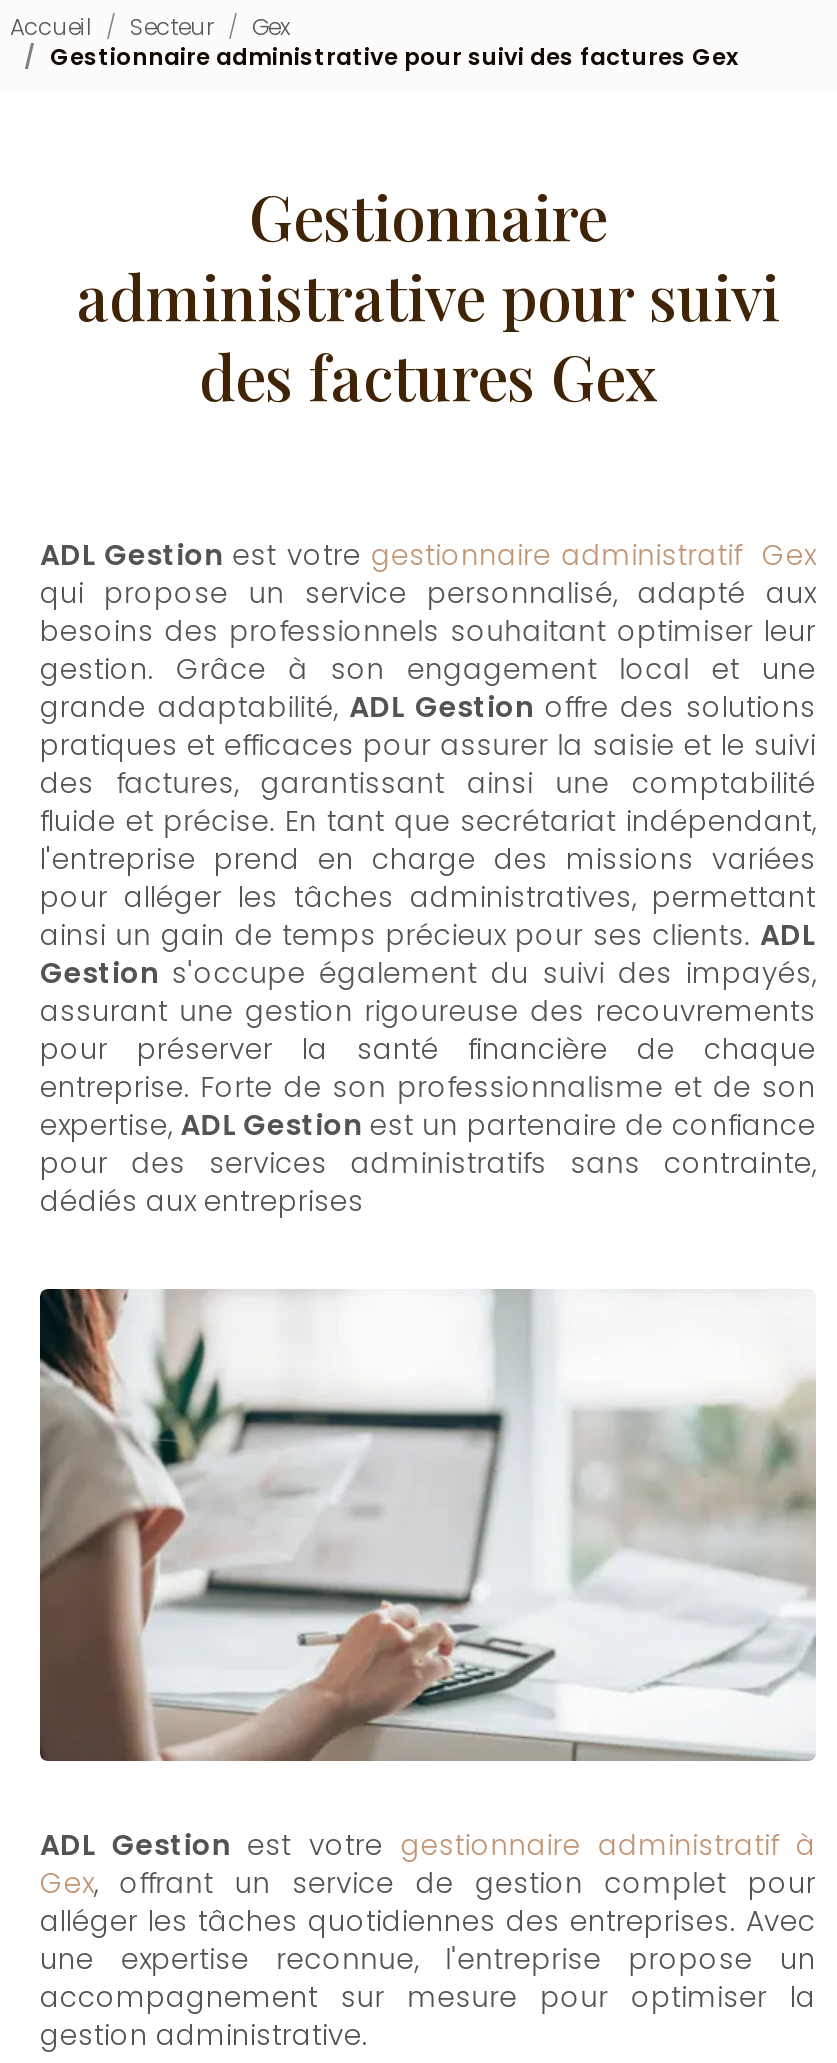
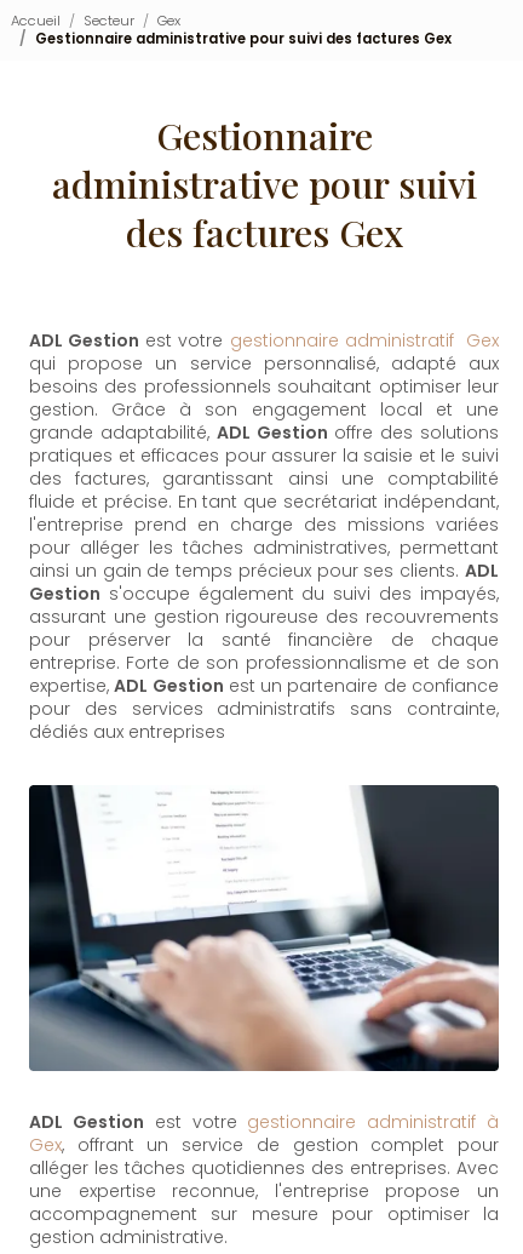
[38,1287,818,1763] [image] -> [28,784,500,1071] [image]

